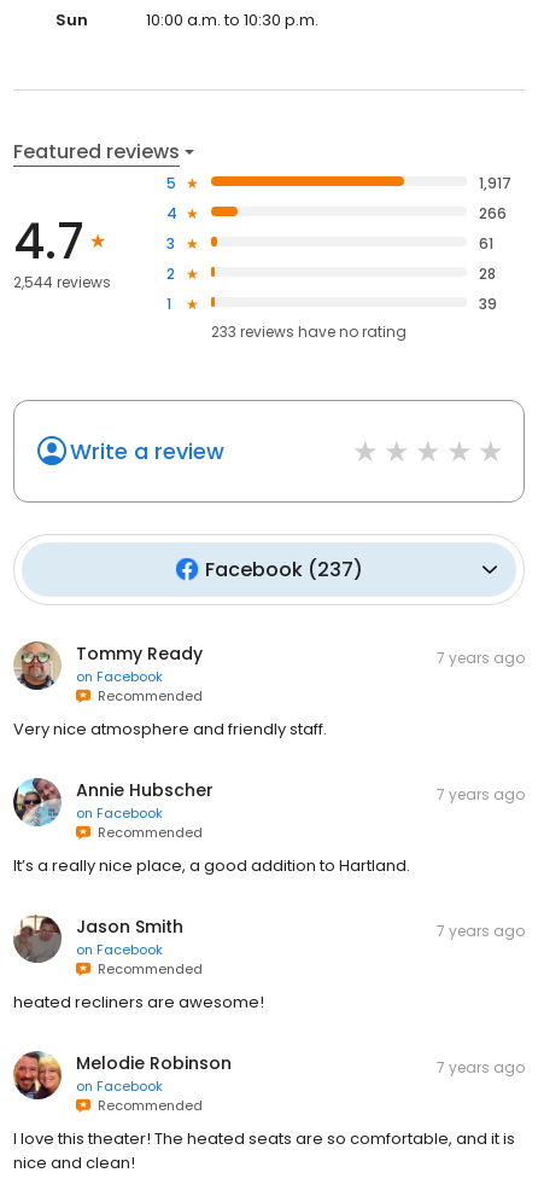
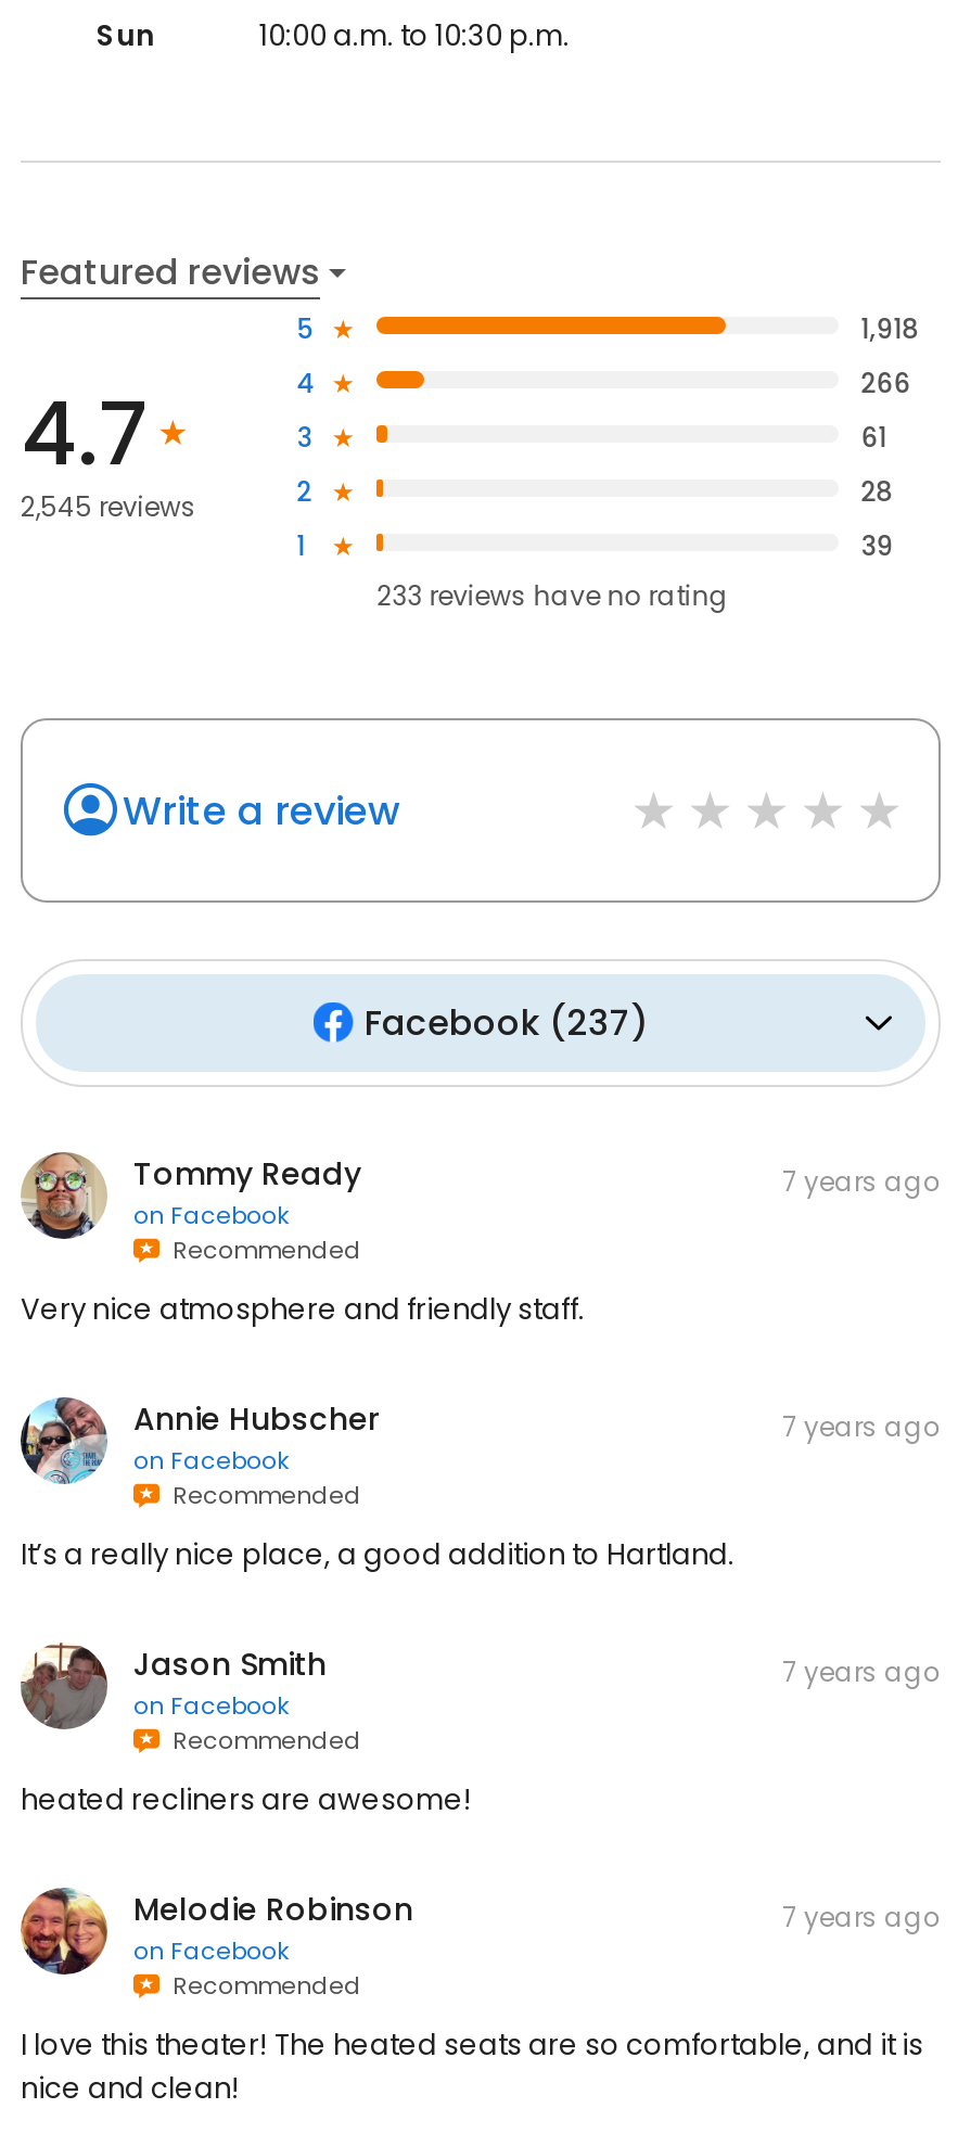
[479,172,512,193] 1,917 -> [861,309,917,346] 1,918
[13,272,111,293] 2,544 reviews -> [21,489,196,526] 2,545 reviews

